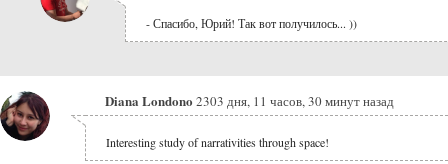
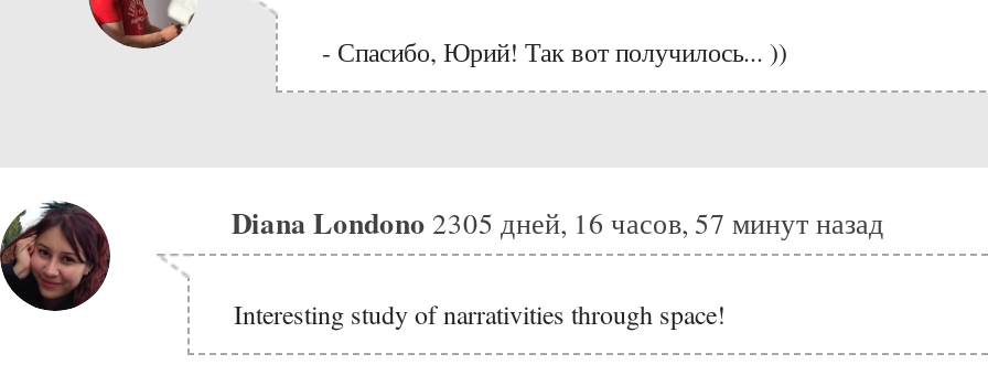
[105,91,394,110] Diana Londono 2303 дня, 11 часов, 30 минут назад -> [232,201,884,243] Diana Londono 2305 дней, 16 часов, 57 минут назад

